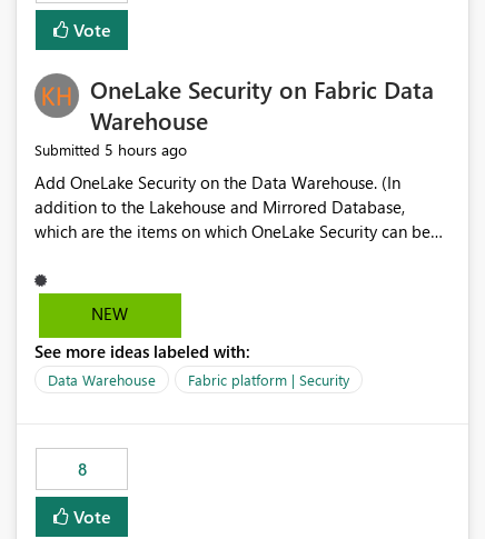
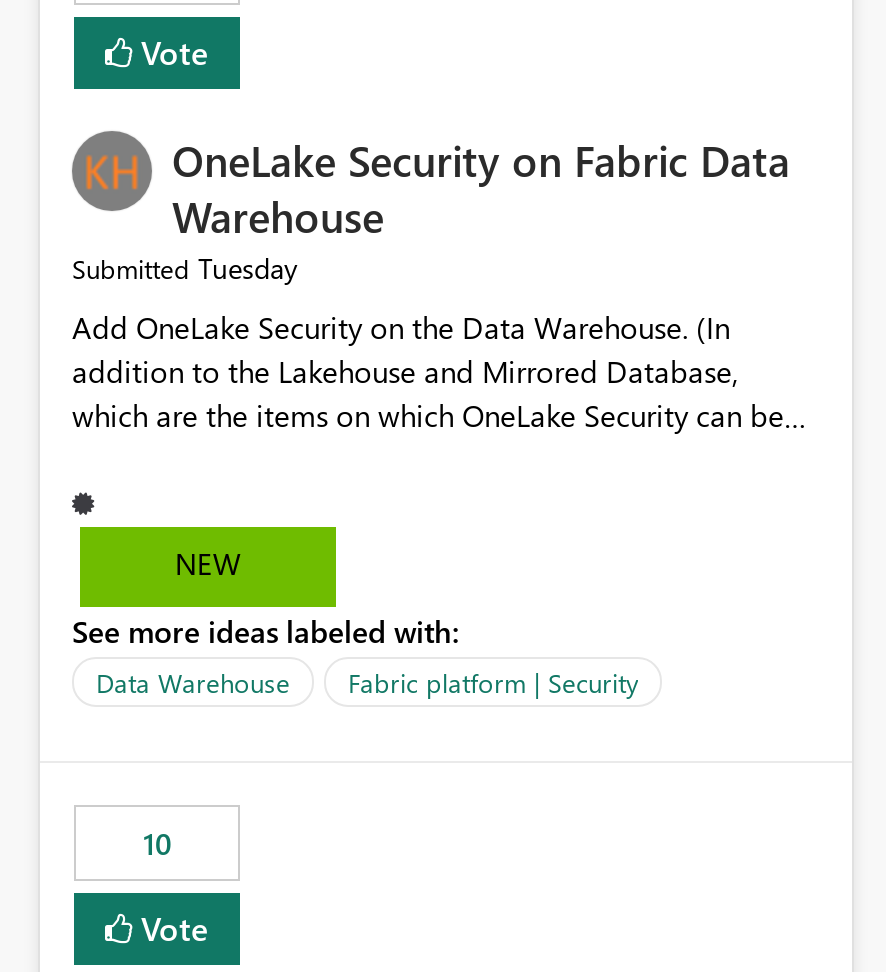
[34,139,187,160] Submitted 5 hours ago -> [72,250,298,288] Submitted Tuesday
[77,458,86,481] 8 -> [143,824,171,864] 10

